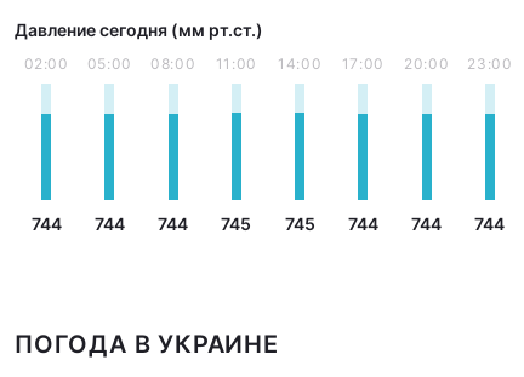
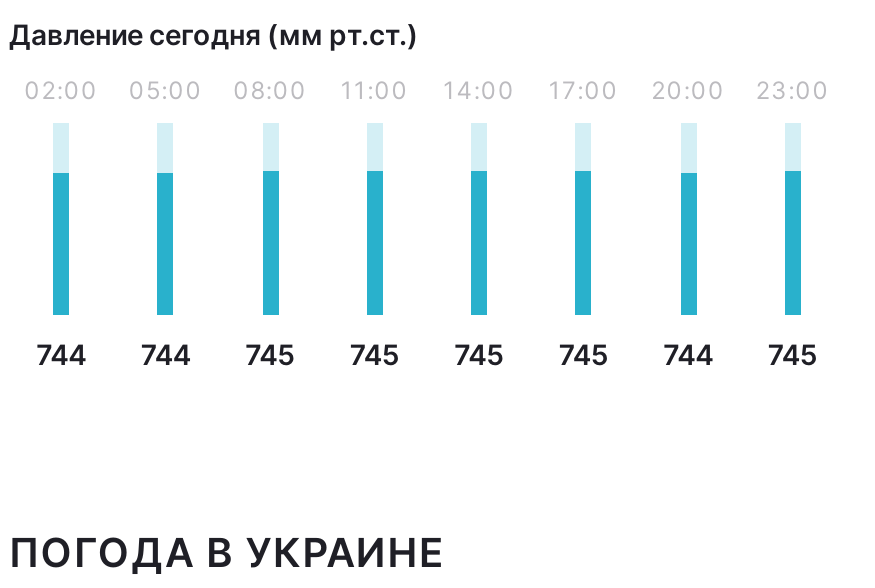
[158,213,188,234] 744 -> [245,337,295,371] 745
[348,213,378,234] 744 -> [559,337,609,371] 745
[475,213,505,234] 744 -> [768,337,818,371] 745

